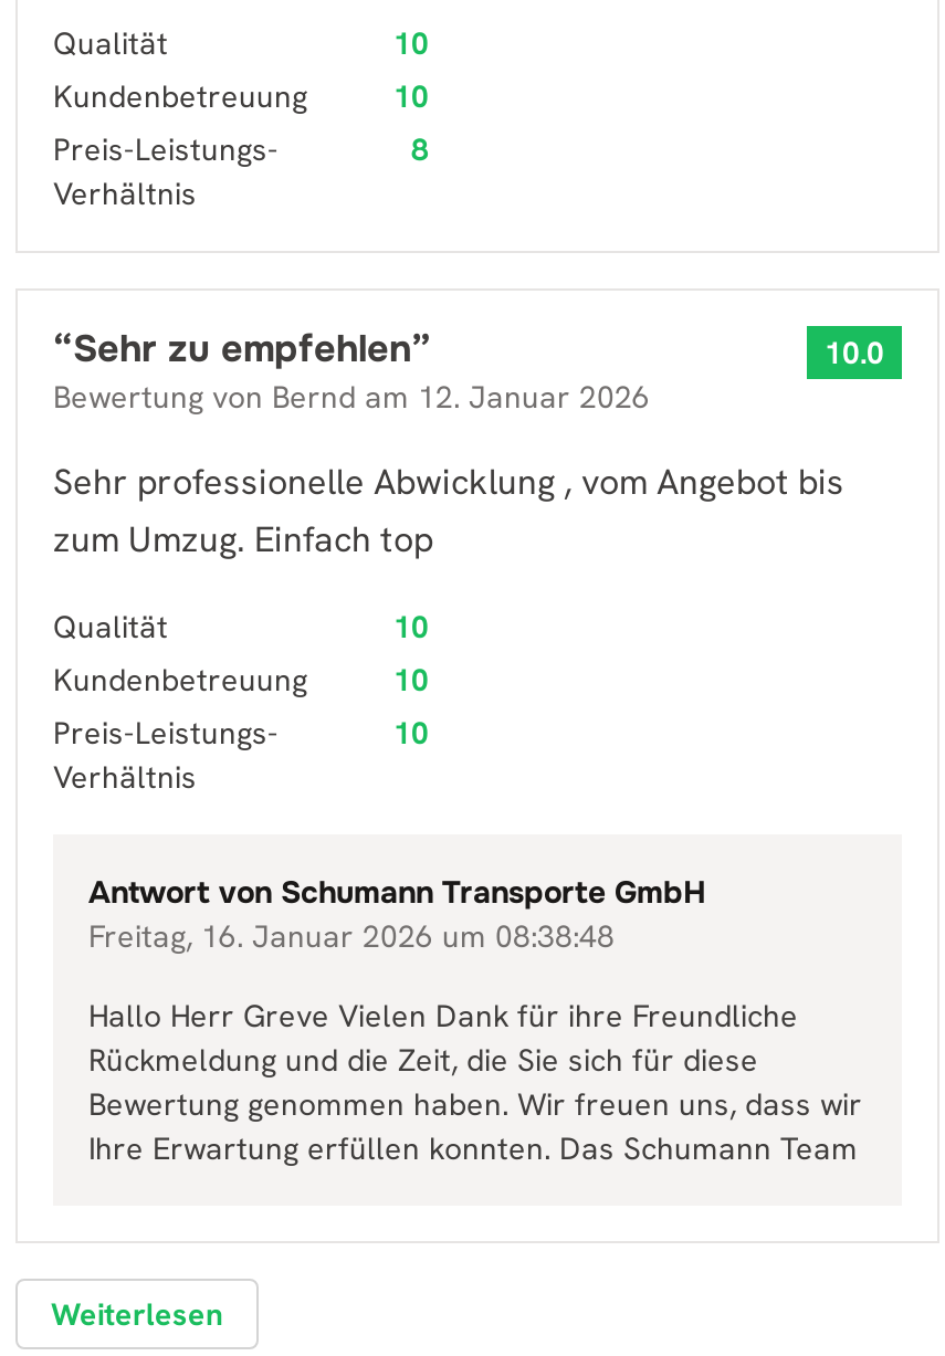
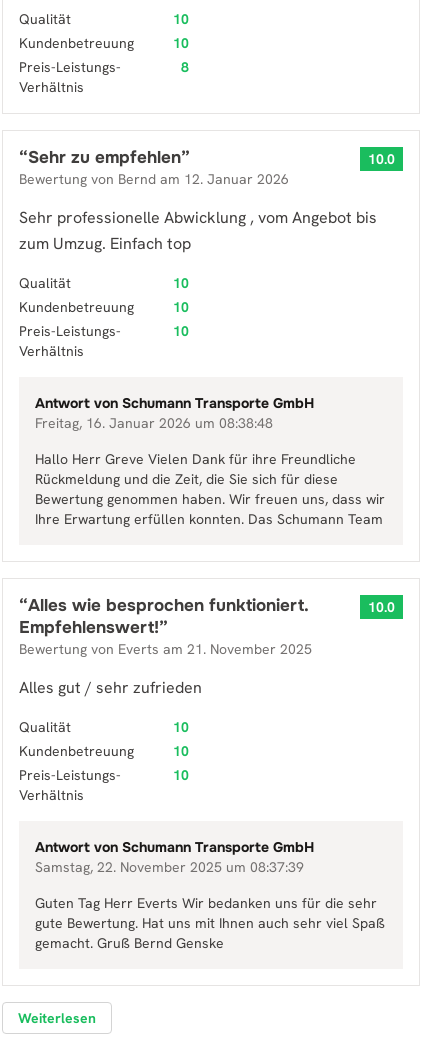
none -> [19,595,312,658] “Alles wie besprochen funktioniert. | Empfehlenswert!” | Bewertung von Everts am 21. November 2025
none -> [19,677,202,804] Alles gut / sehr zufrieden | Qualität | 10 | Kundenbetreuung | 10 | Preis-Leistungs- | Verhältnis
none -> [35,838,385,952] Antwort von Schumann Transporte GmbH | Samstag, 22. November 2025 um 08:37:39 | Guten Tag Herr Everts Wir bedanken uns für die sehr | gute Bewertung. Hat uns mit Ihnen auch sehr viel Spaß | gemacht. Gruß Bernd Genske
none -> [173,766,189,784] 10
none -> [368,598,395,616] 10.0

